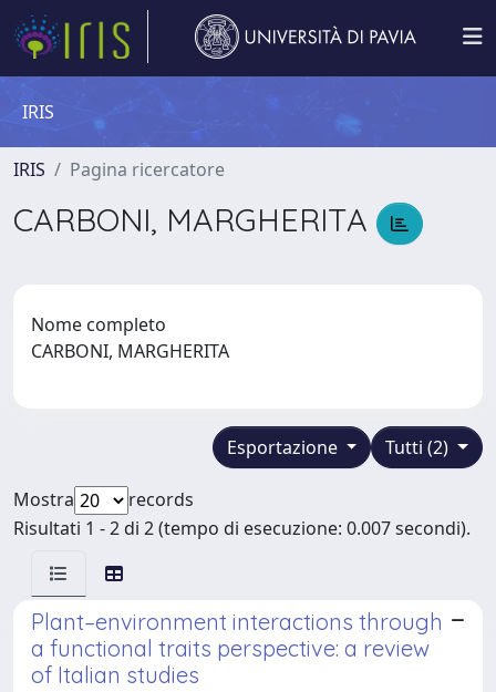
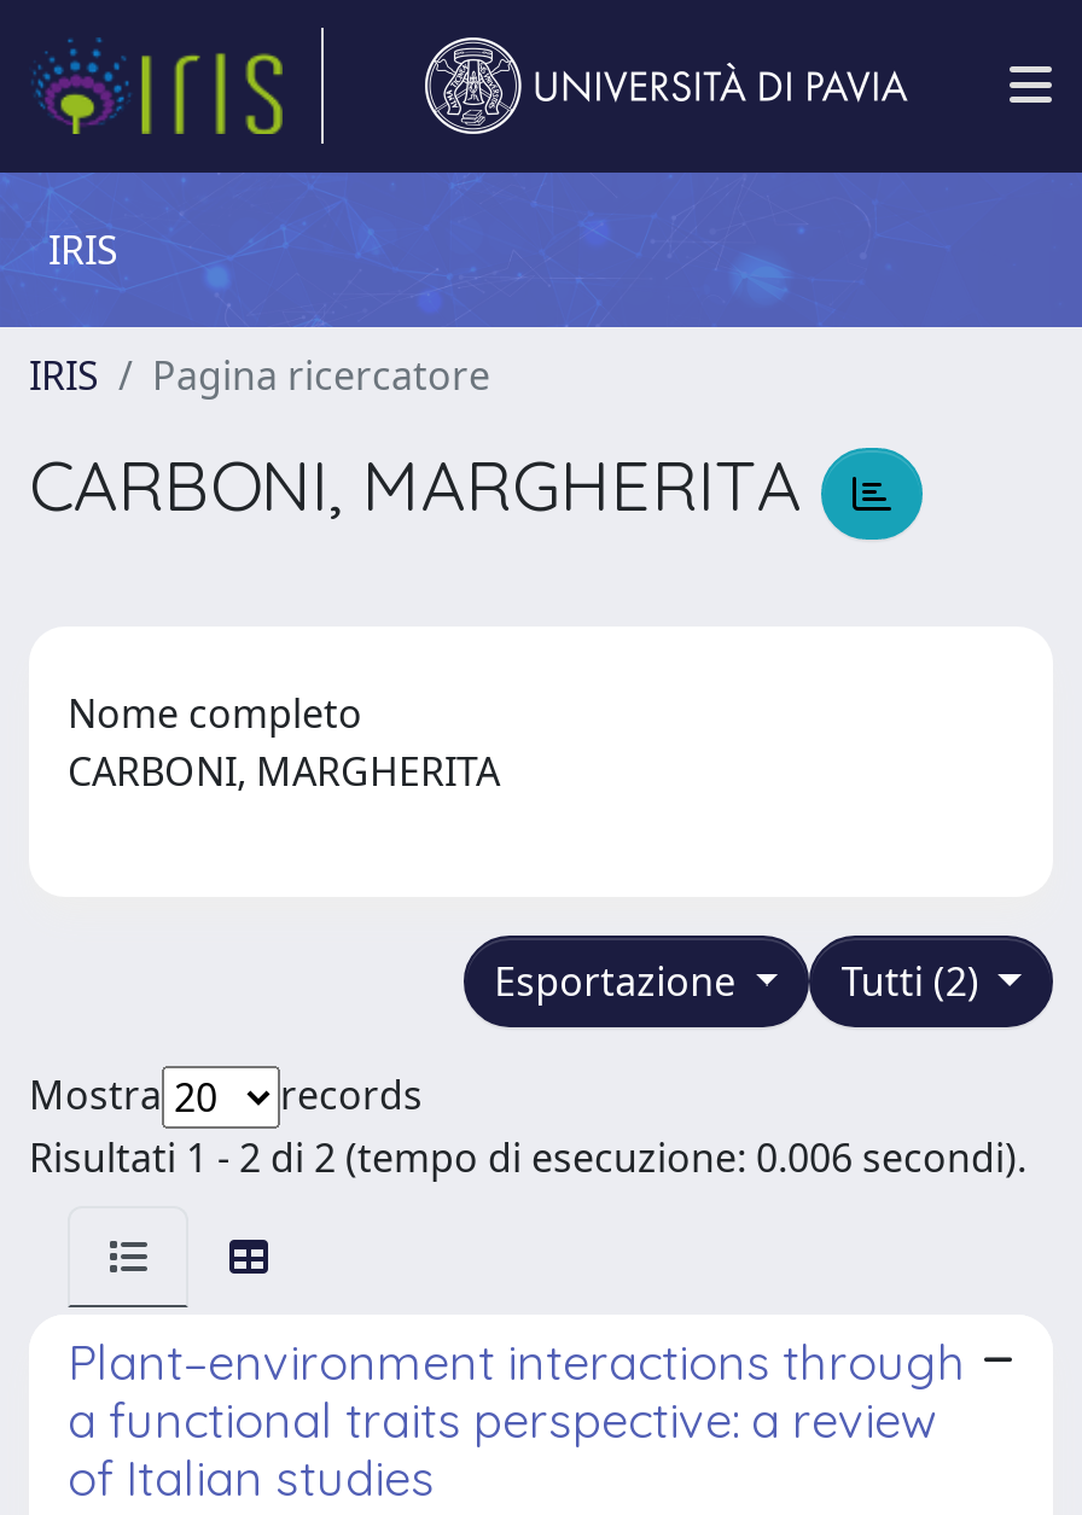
[13,516,471,540] Risultati 1 - 2 di 2 (tempo di esecuzione: 0.007 secondi). -> [29,1131,1026,1184] Risultati 1 - 2 di 2 (tempo di esecuzione: 0.006 secondi).

